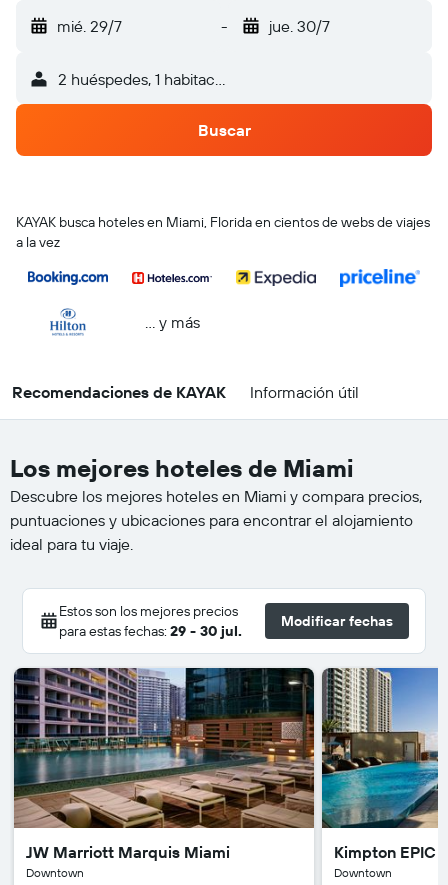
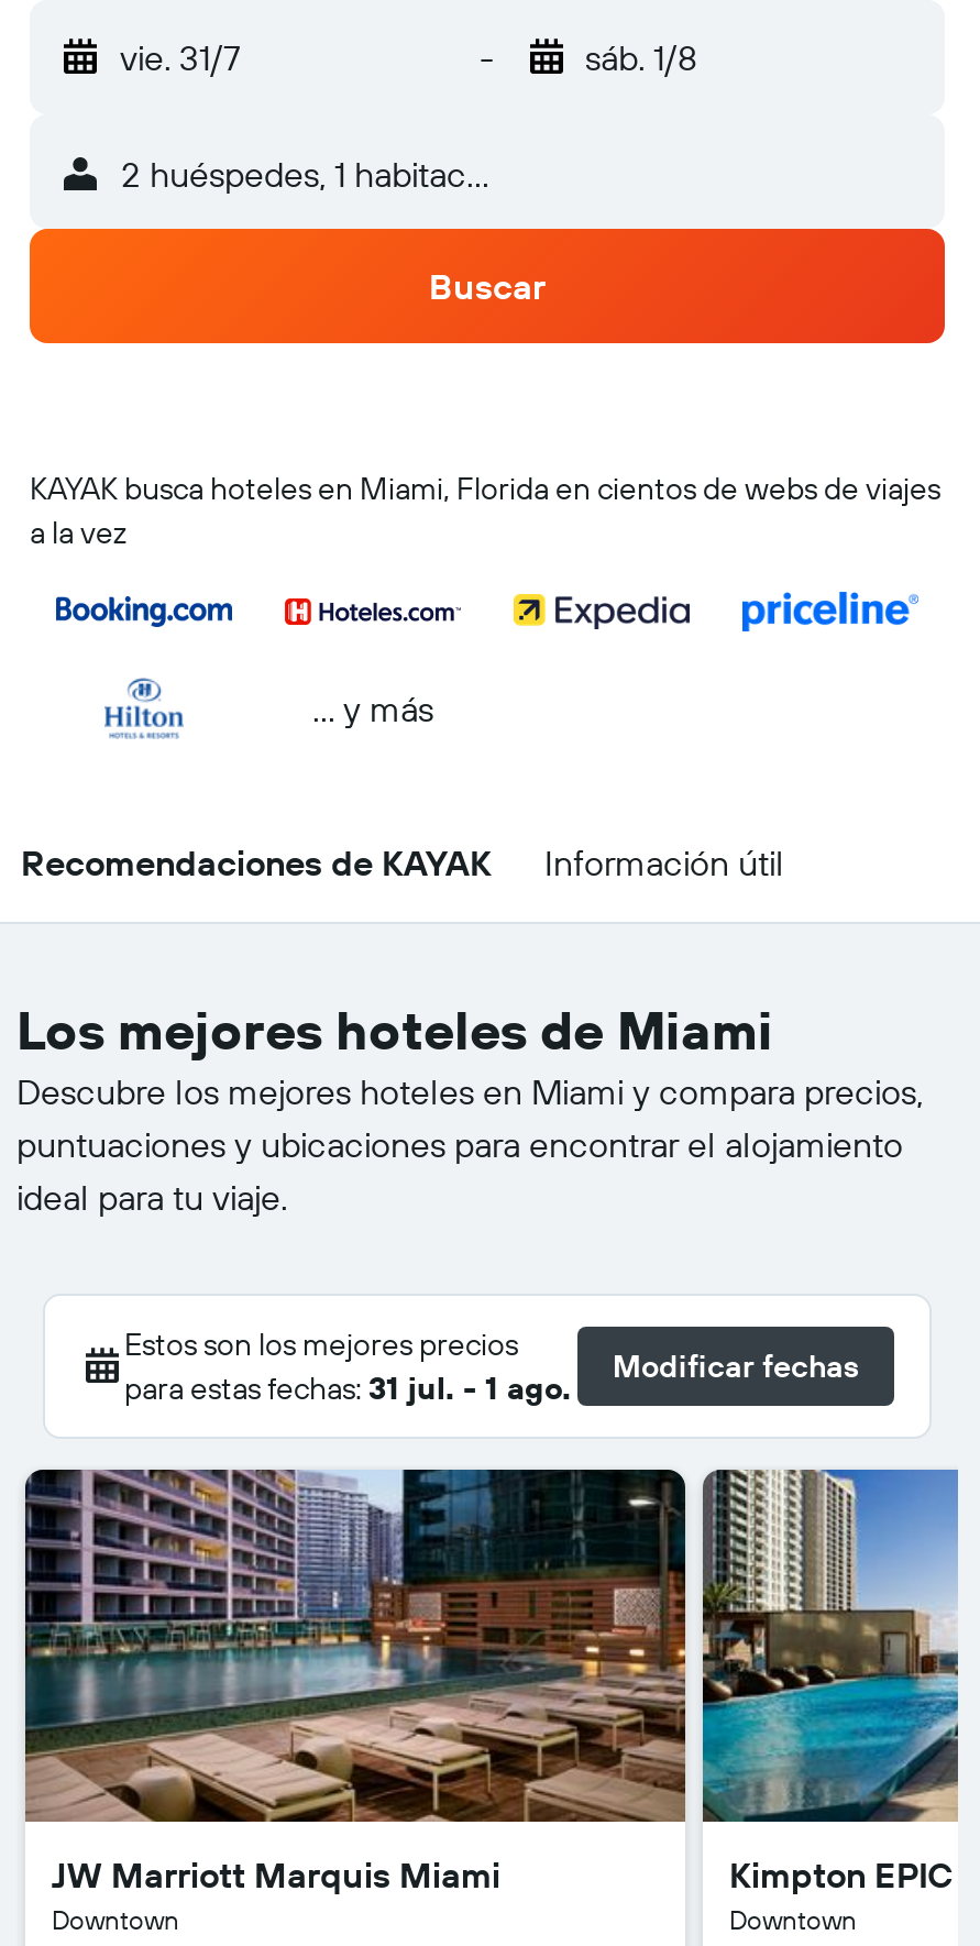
[57,16,122,36] mié. 29/7 -> [120,35,241,79] vie. 31/7
[268,16,329,36] jue. 30/7 -> [585,35,697,79] sáb. 1/8
[59,622,242,640] para estas fechas: 29 - 30 jul. -> [124,1368,571,1408] para estas fechas: 31 jul. - 1 ago.

